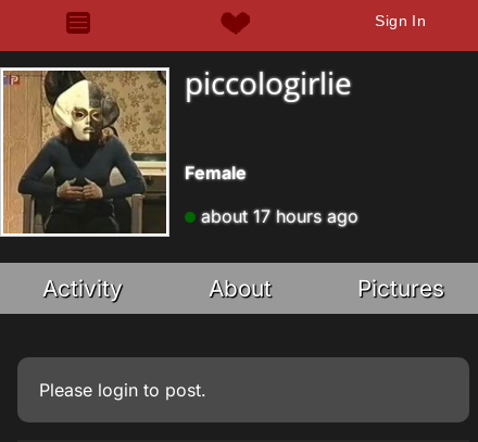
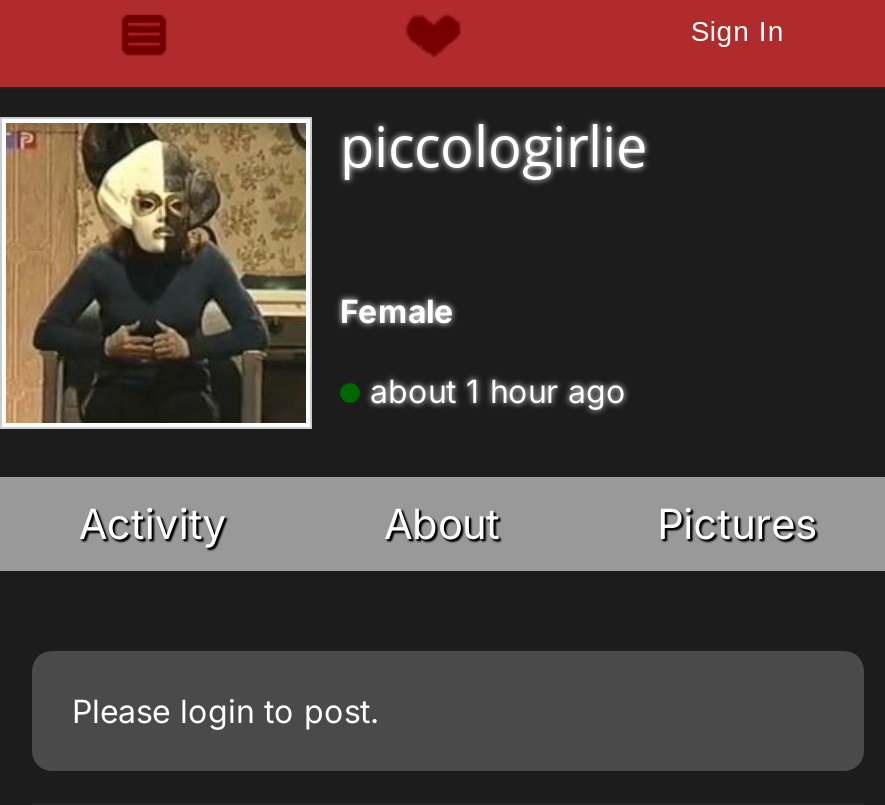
[196,205,358,227] about 17 hours ago -> [360,371,626,411] about 1 hour ago

